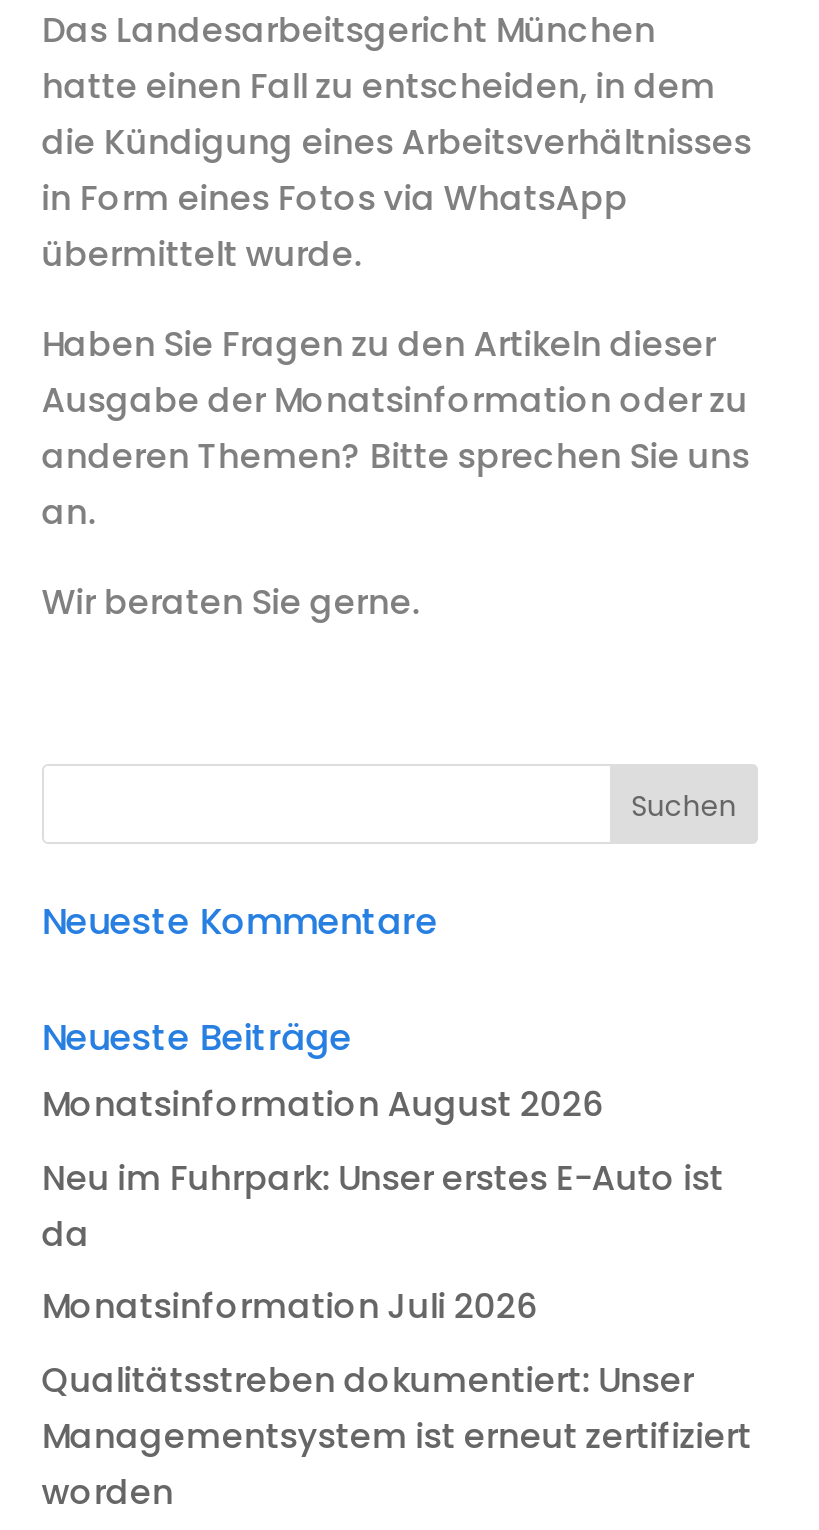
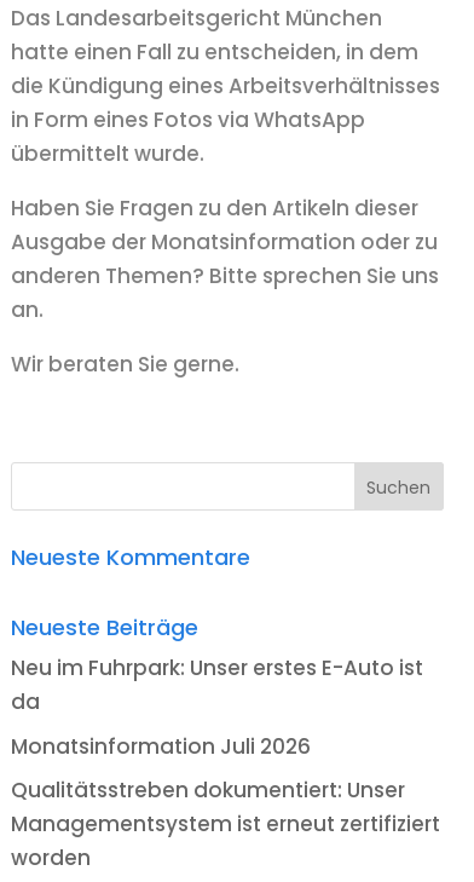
[42,1080,604,1128] Monatsinformation August 2026 -> none

